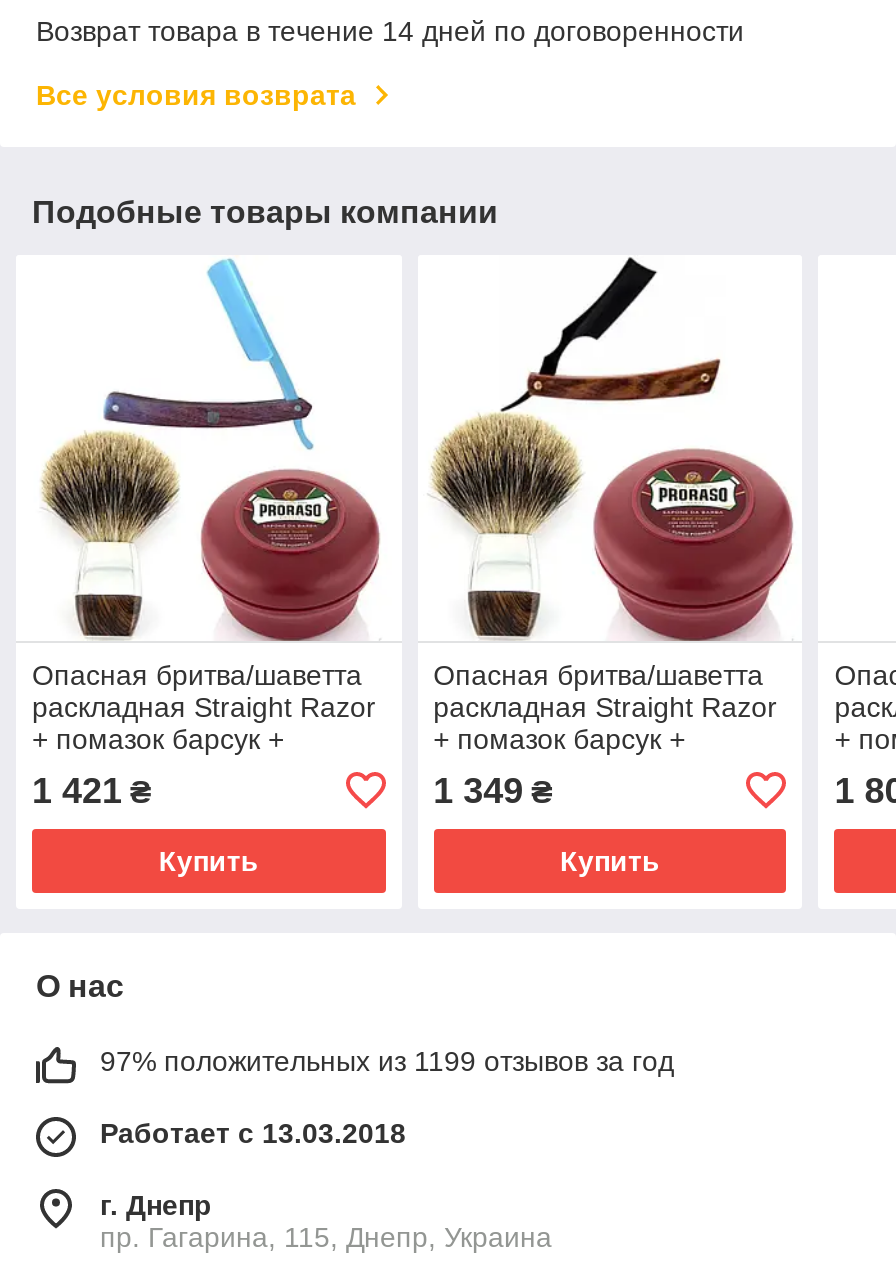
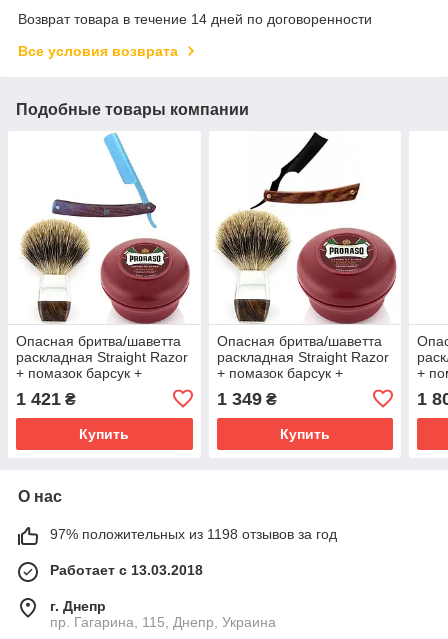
[100,1045,674,1077] 97% положительных из 1199 отзывов за год -> [50,526,337,542] 97% положительных из 1198 отзывов за год

